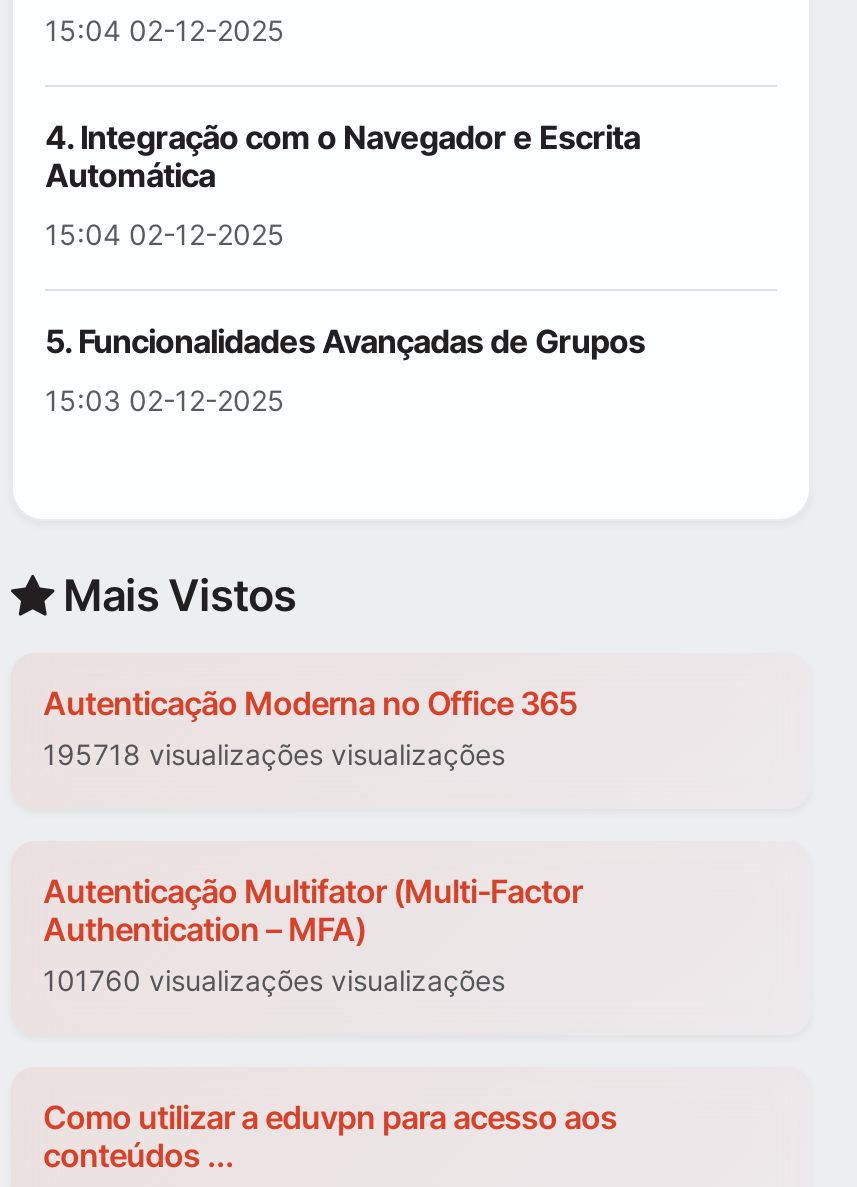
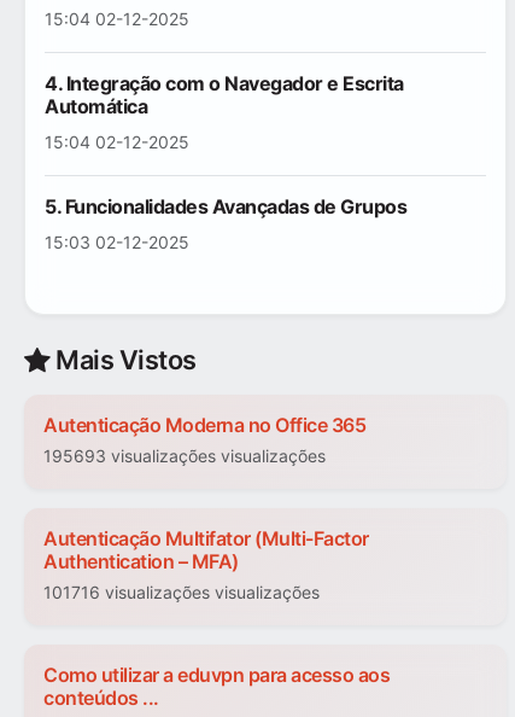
[43,738,505,772] 195718 visualizações visualizações -> [43,446,326,467] 195693 visualizações visualizações
[43,964,505,998] 101760 visualizações visualizações -> [43,582,320,603] 101716 visualizações visualizações

